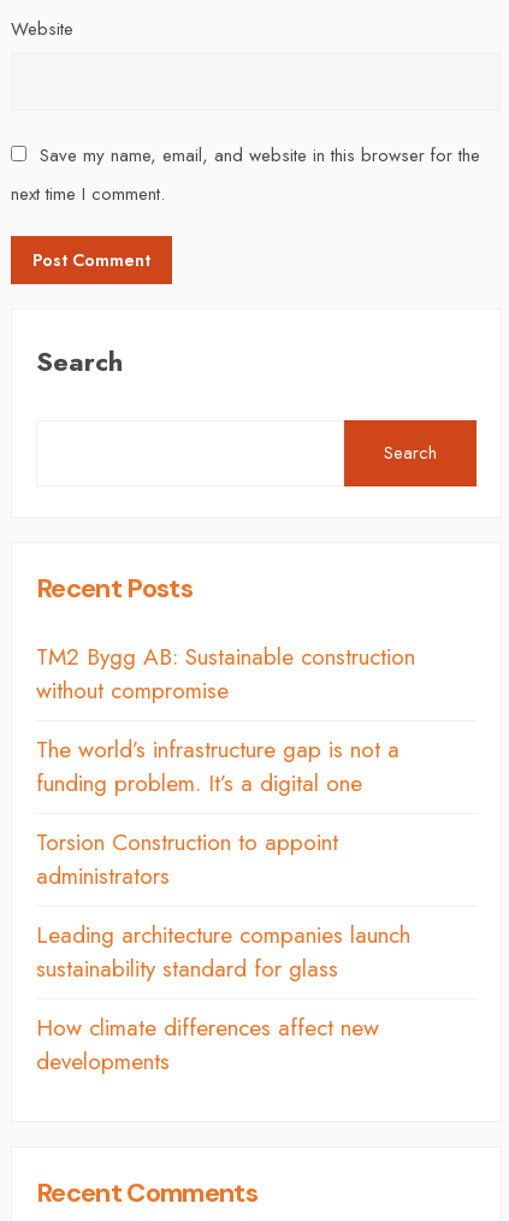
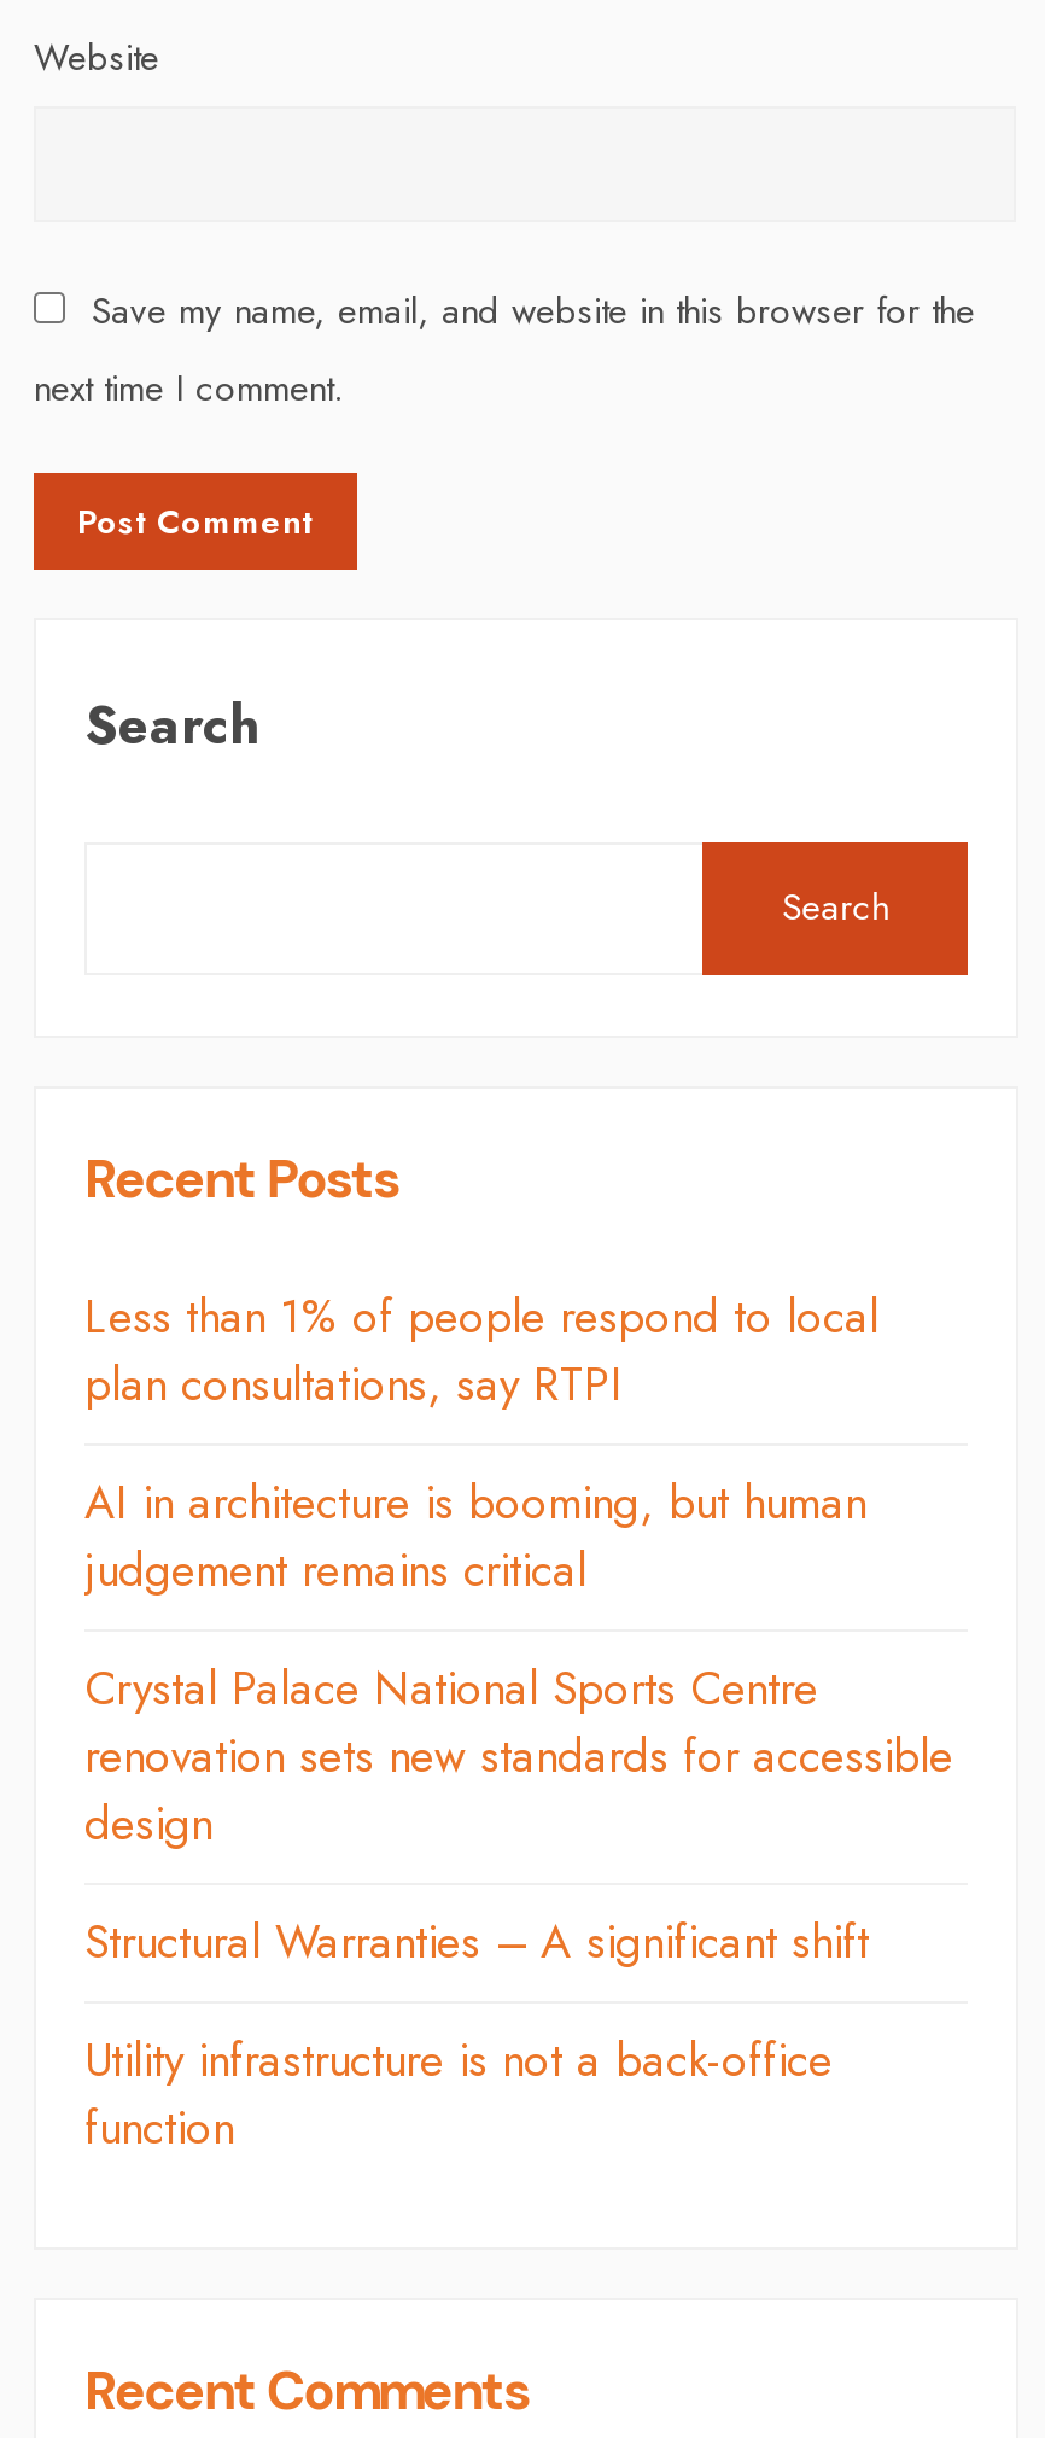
[36,640,415,707] TM2 Bygg AB: Sustainable construction | without compromise -> [84,1284,878,1417] Less than 1% of people respond to local | plan consultations, say RTPI
[36,733,399,799] The world’s infrastructure gap is not a | funding problem. It’s a digital one -> [84,1470,866,1603] AI in architecture is booming, but human | judgement remains critical
[36,826,338,892] Torsion Construction to appoint | administrators -> [84,1656,953,1856] Crystal Palace National Sports Centre | renovation sets new standards for accessible | design
[36,919,410,985] Leading architecture companies launch | sustainability standard for glass -> [84,1909,869,1974] Structural Warranties – A significant shift
[36,1011,379,1078] How climate differences affect new | developments -> [84,2027,833,2160] Utility infrastructure is not a back-office | function

